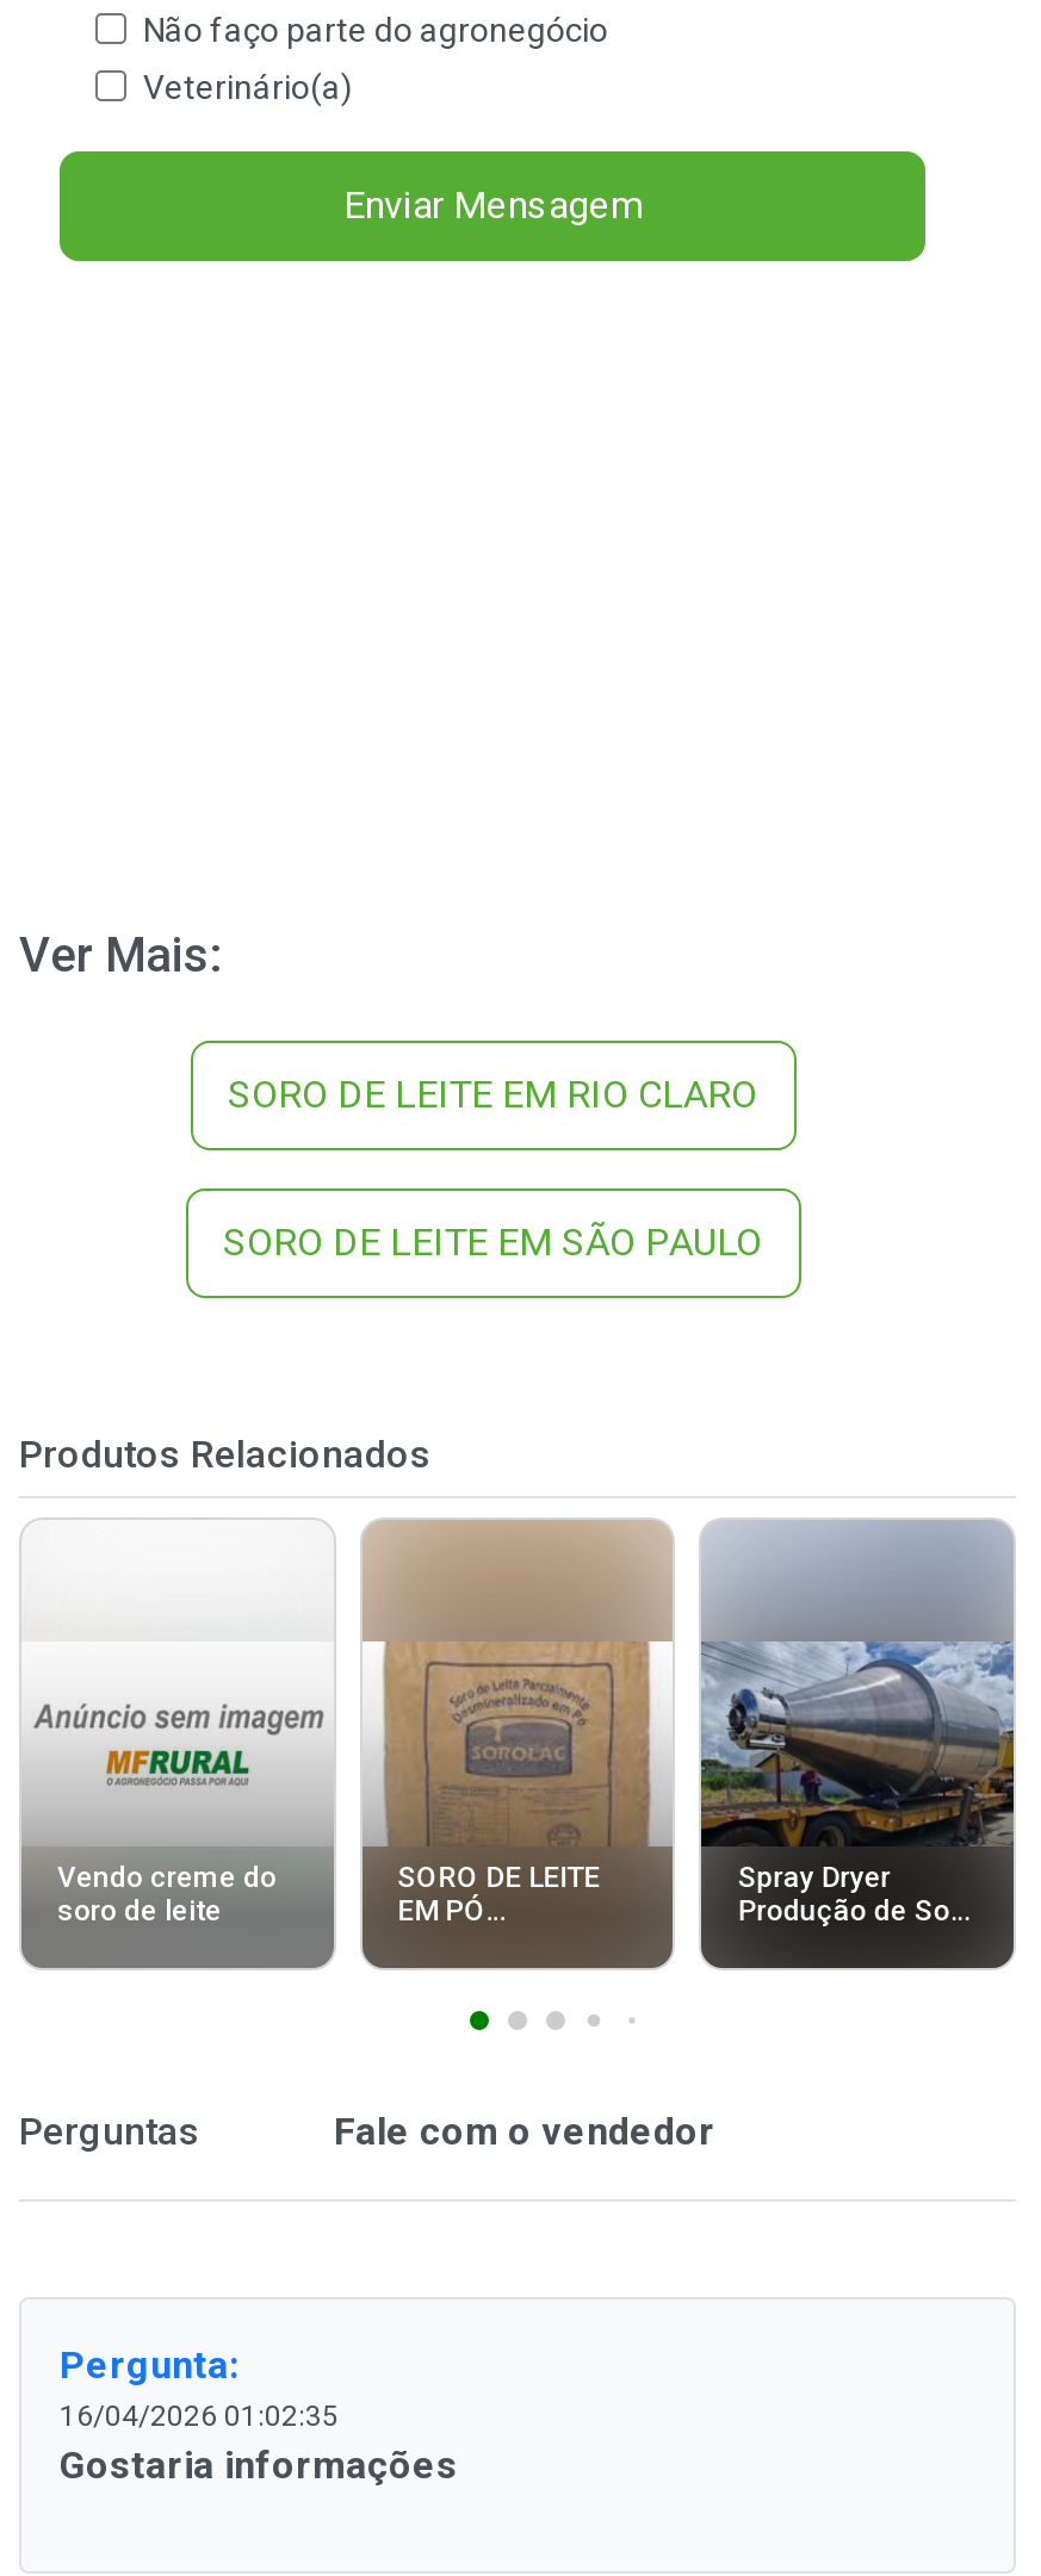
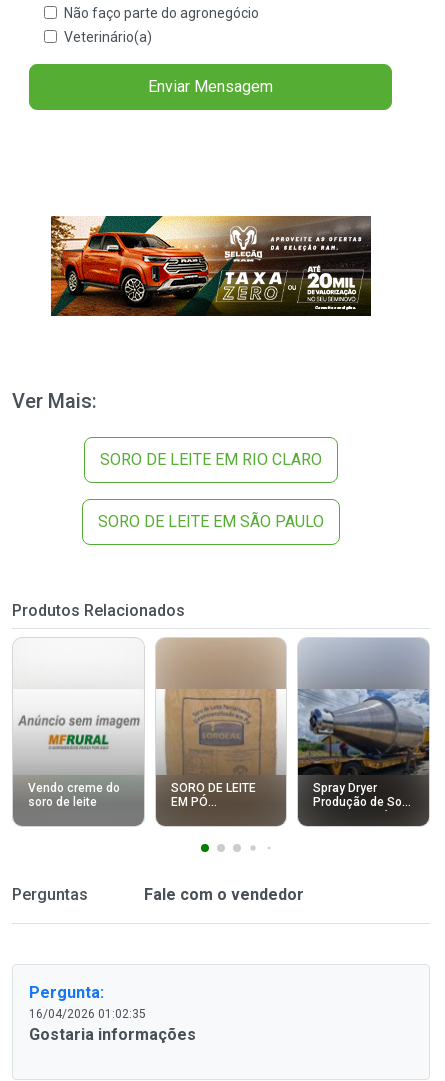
none -> [50,215,372,317] [image]

